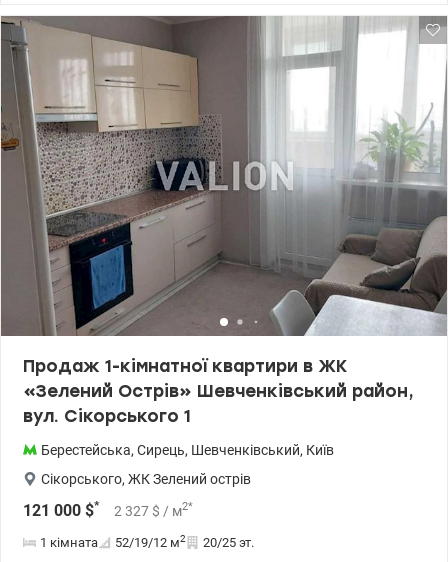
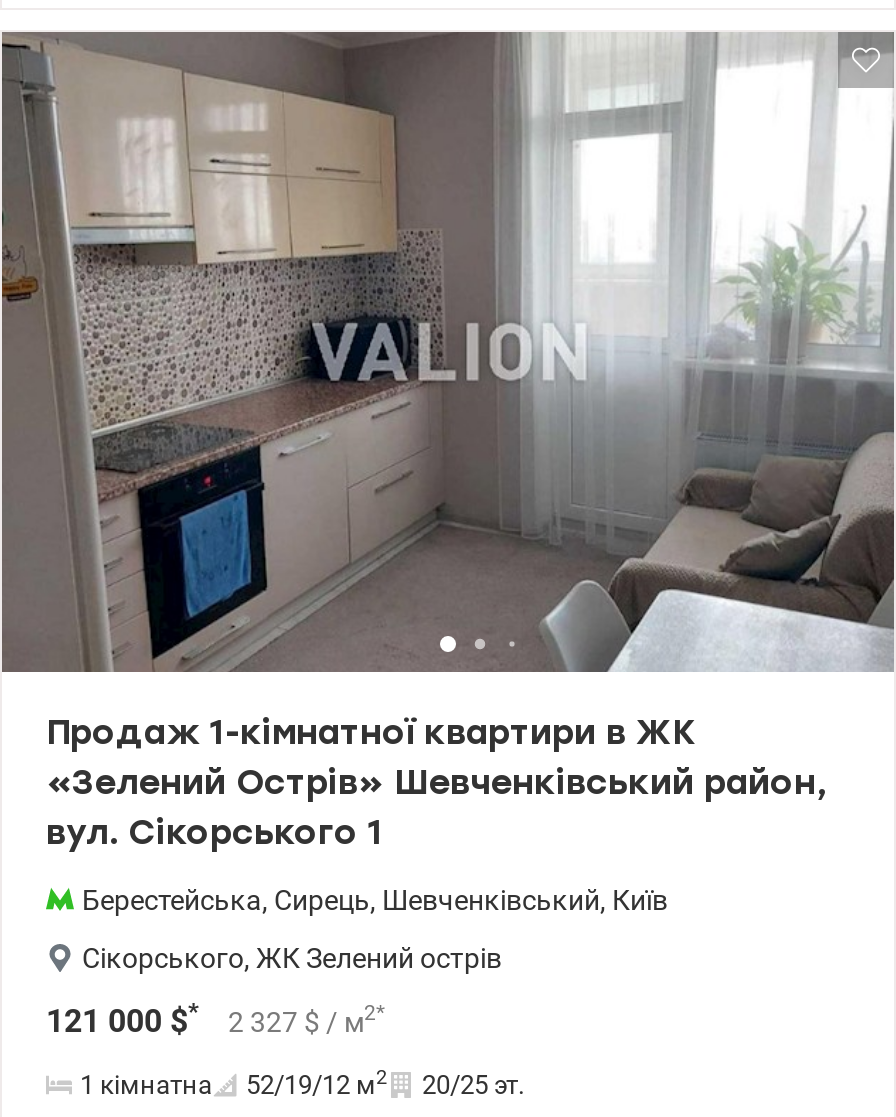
[40,533,254,550] 1 кімната 52/19/12 м2 20/25 эт. -> [80,1066,524,1100] 1 кімнатна 52/19/12 м2 20/25 эт.

